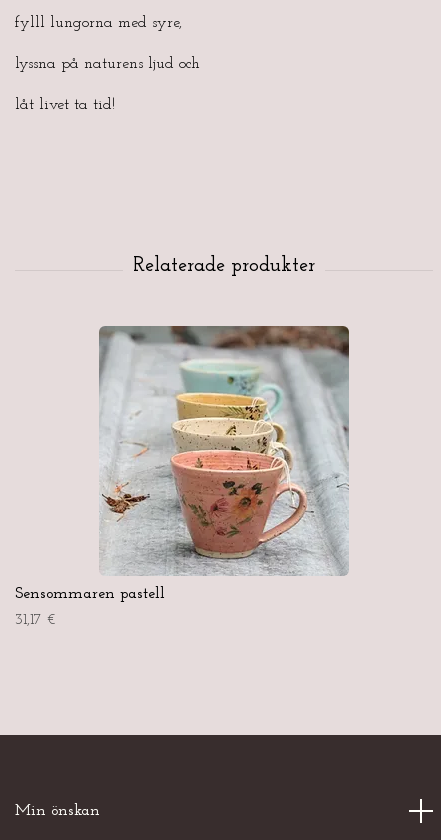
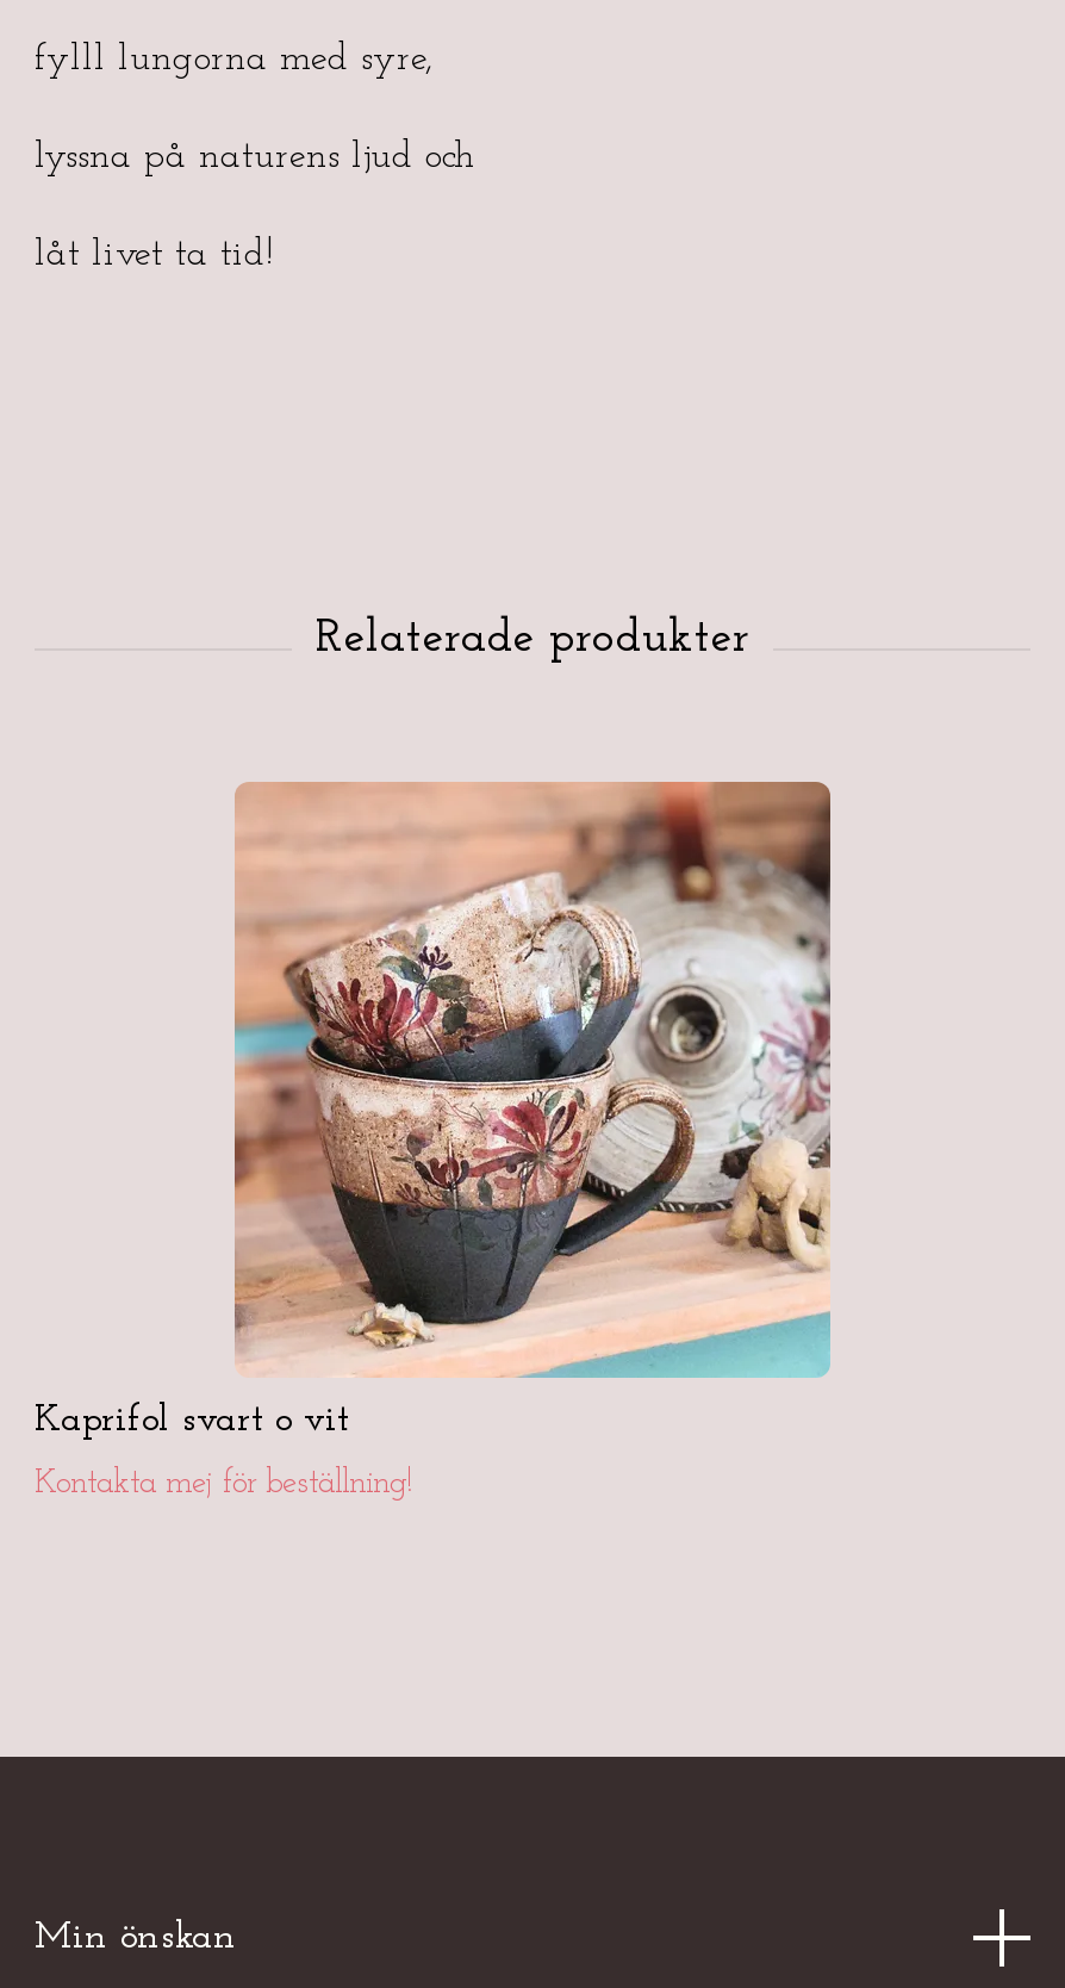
[15,325,349,602] [image] | Sensommaren pastell -> [35,779,833,1439] [image] | Kaprifol svart o vit
[15,612,56,628] 31,17 € -> [35,1465,413,1501] Kontakta mej för beställning!

